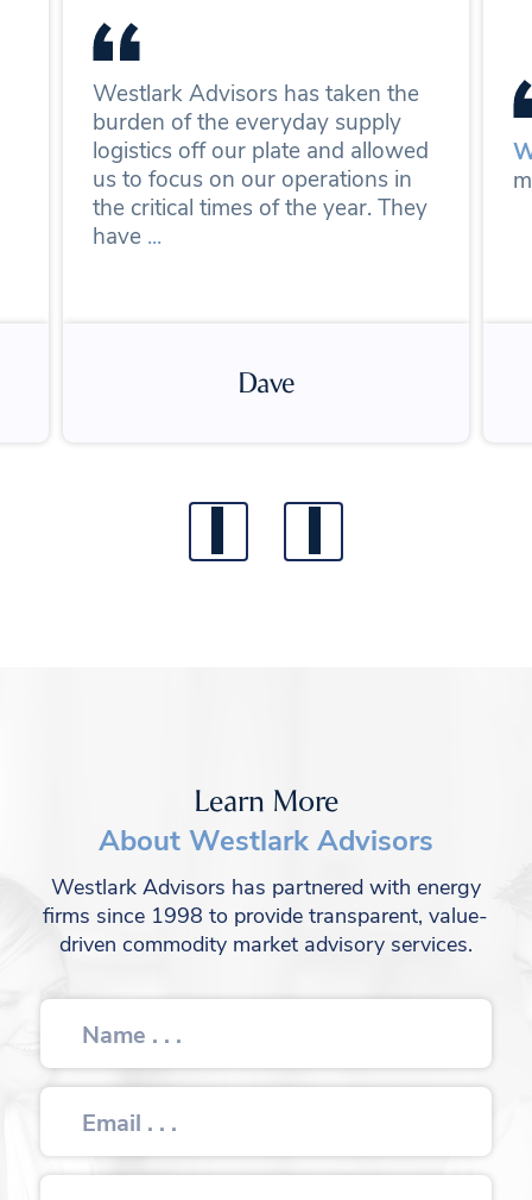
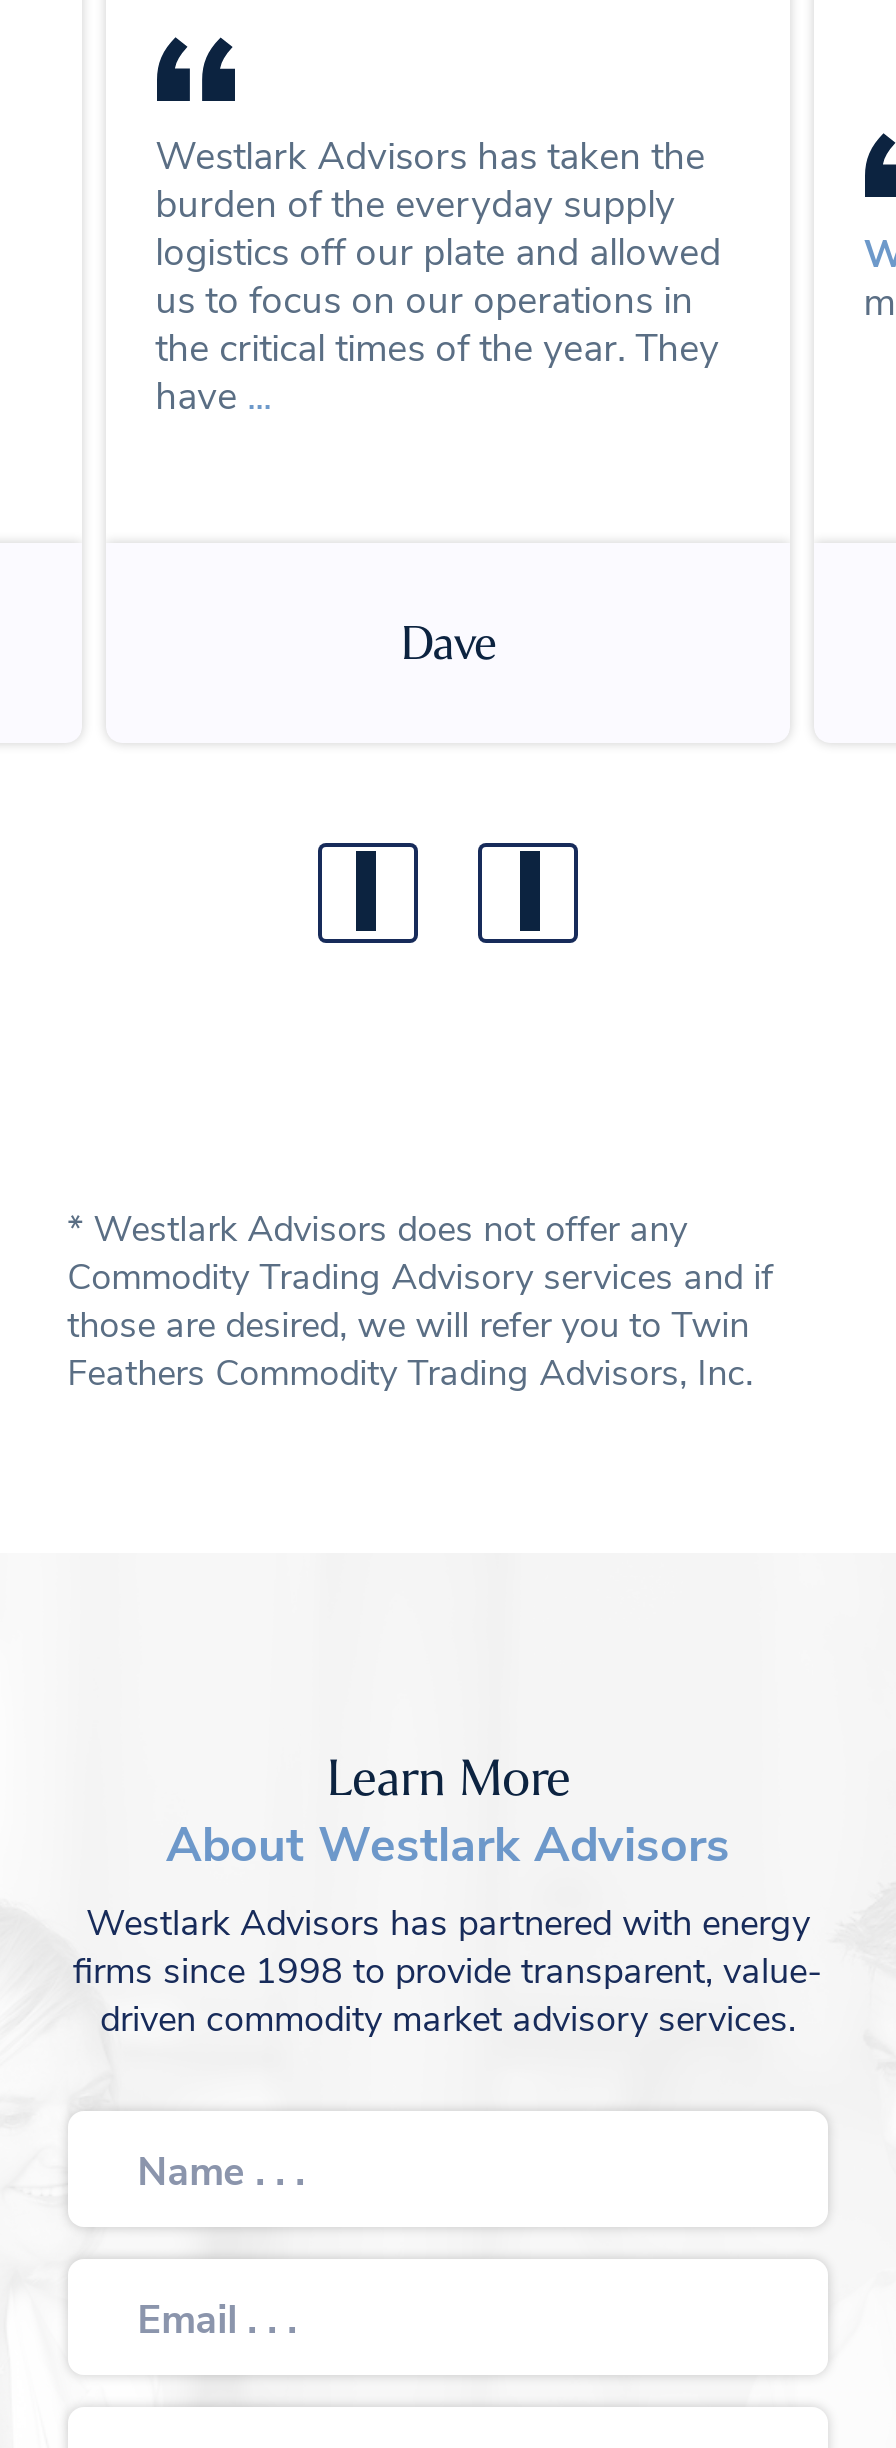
none -> [67,1203,773,1395] * Westlark Advisors does not offer any | Commodity Trading Advisory services and if | those are desired, we will refer you to Twin | Feathers Commodity Trading Advisors, Inc.

